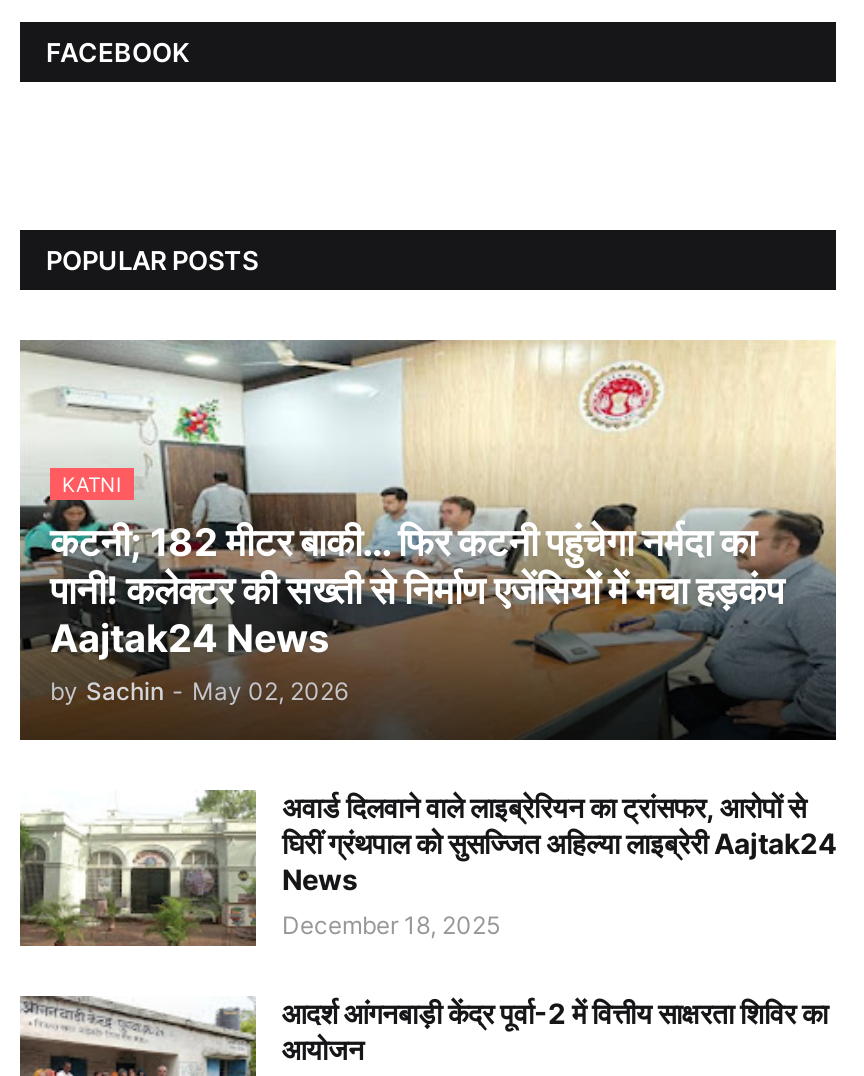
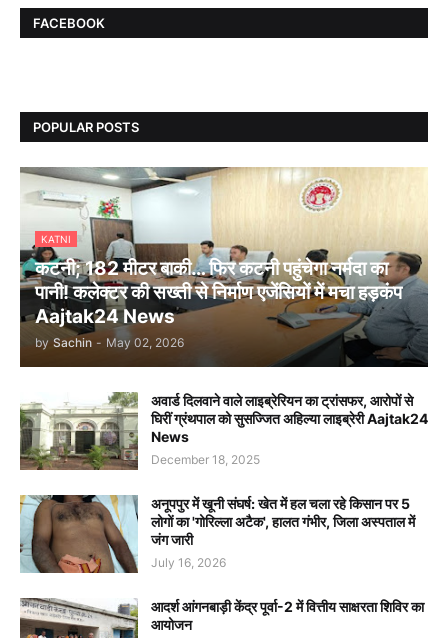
none -> [20,494,415,574] [image] | अनूपपुर में खूनी संघर्ष: खेत में हल चला रहे किसान पर 5 | लोगों का 'गोरिल्ला अटैक', हालत गंभीर, जिला अस्पताल में | जंग जारी | July 16, 2026

